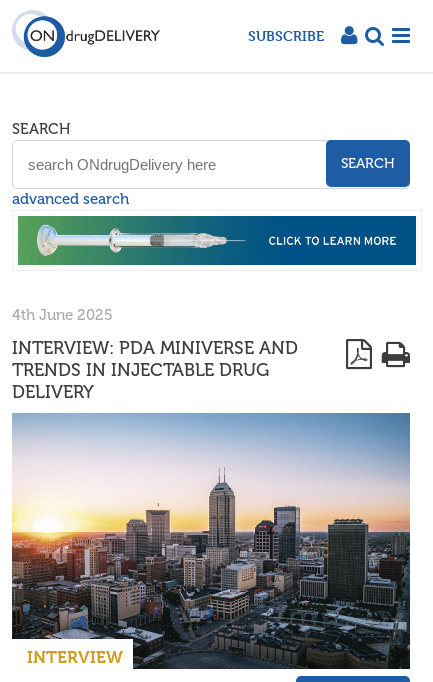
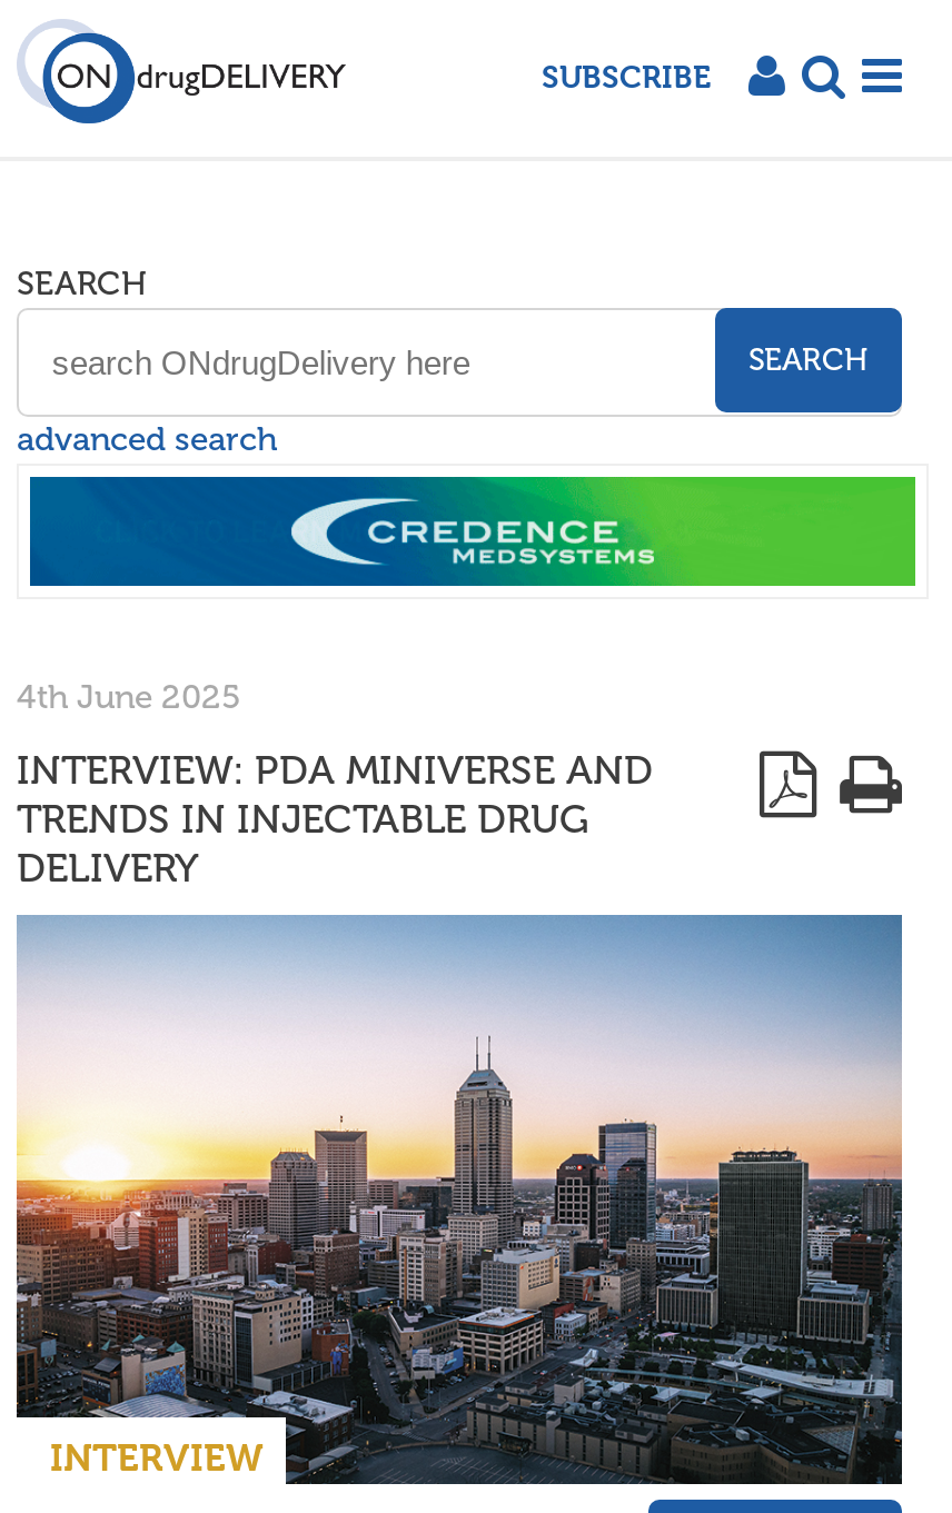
[18,215,417,266] [image] -> [30,475,918,588] [image]

